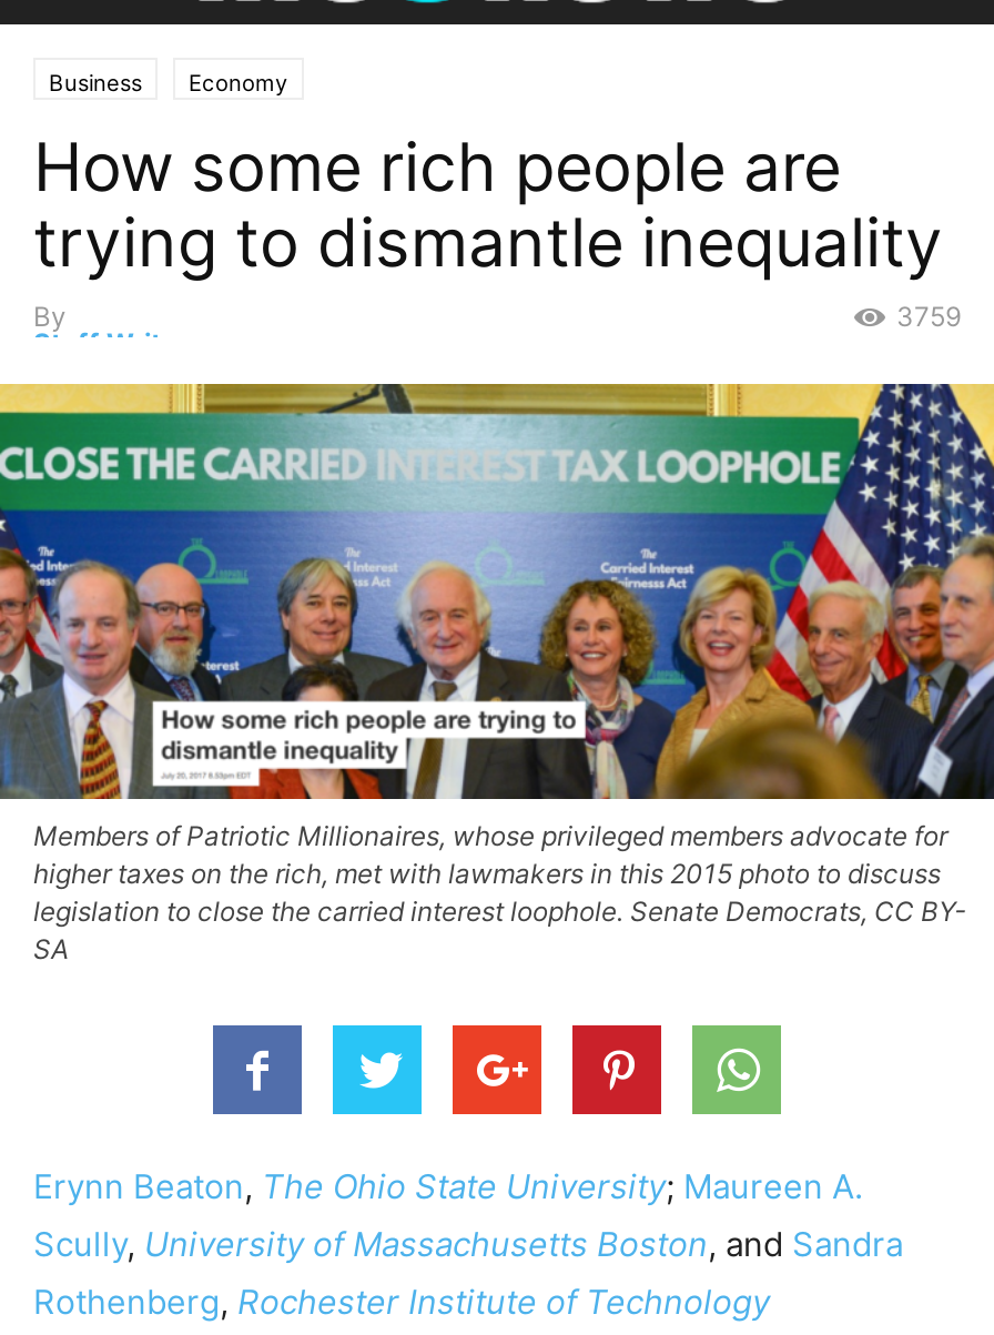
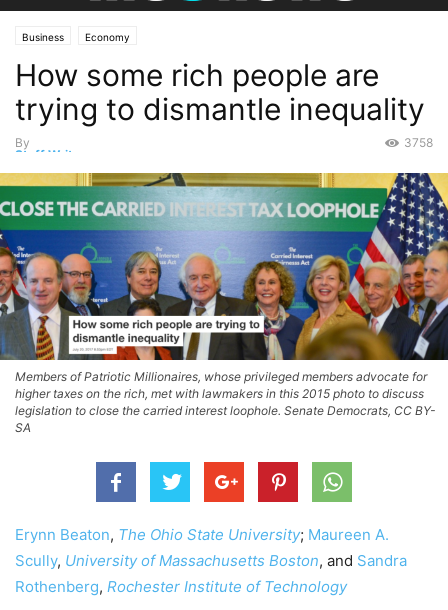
[896,300,961,333] 3759 -> [404,135,433,150] 3758

